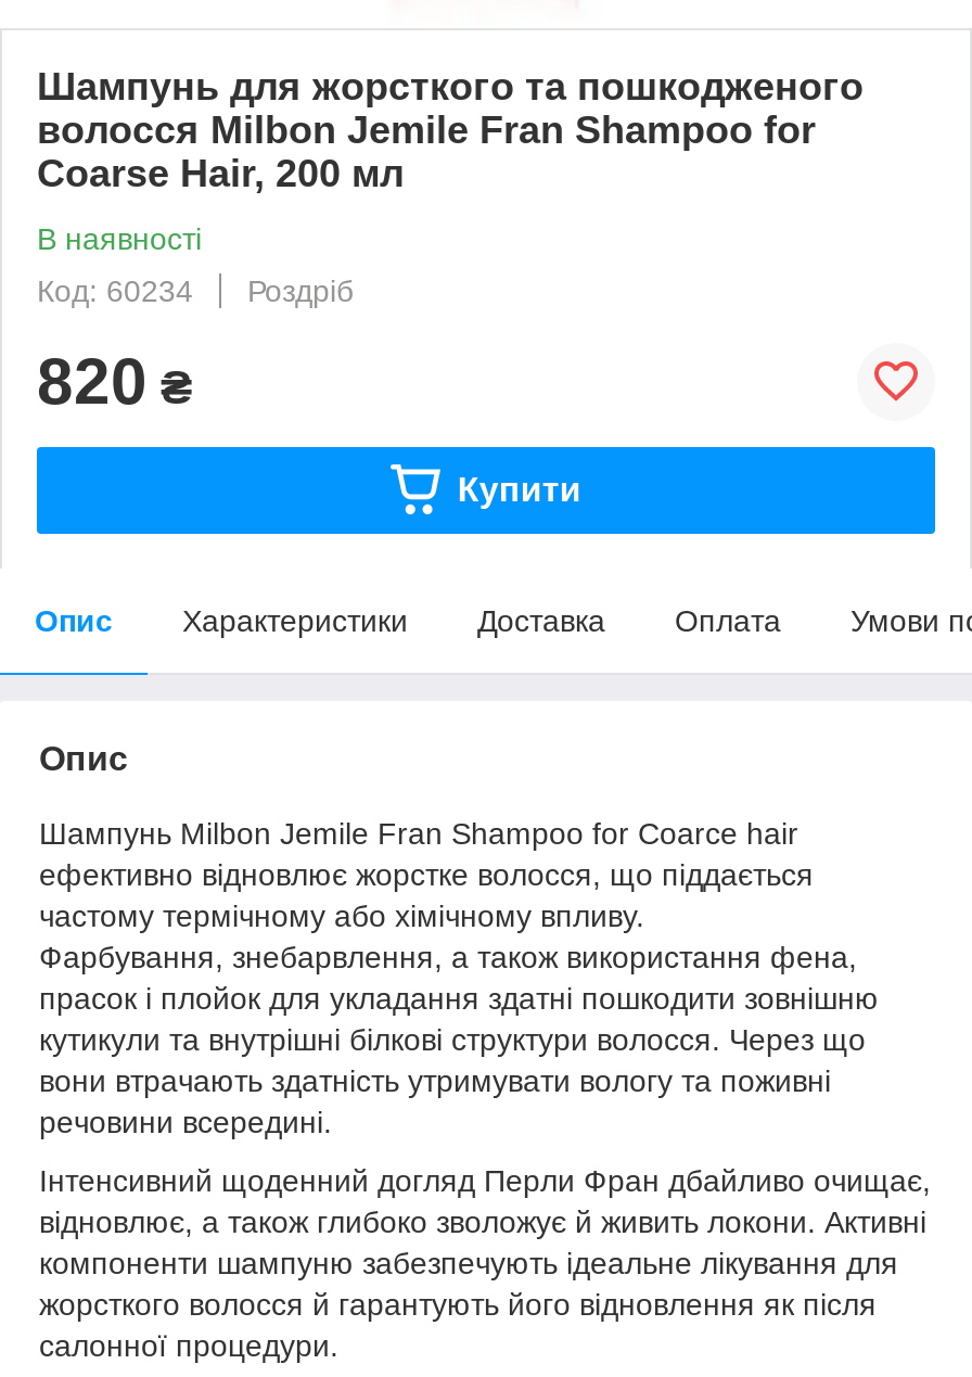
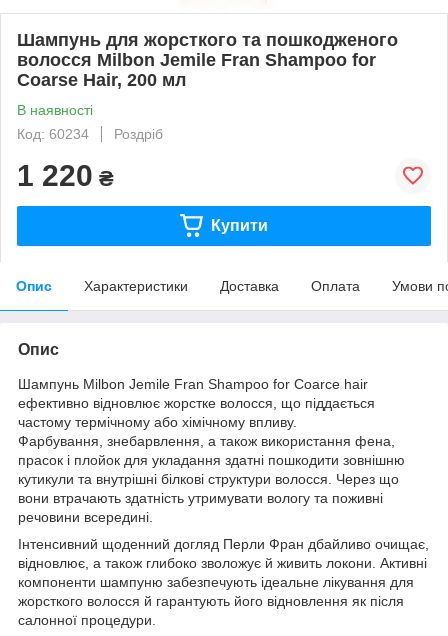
[37,345,193,416] 820 ₴ -> [17,159,114,192] 1 220 ₴

